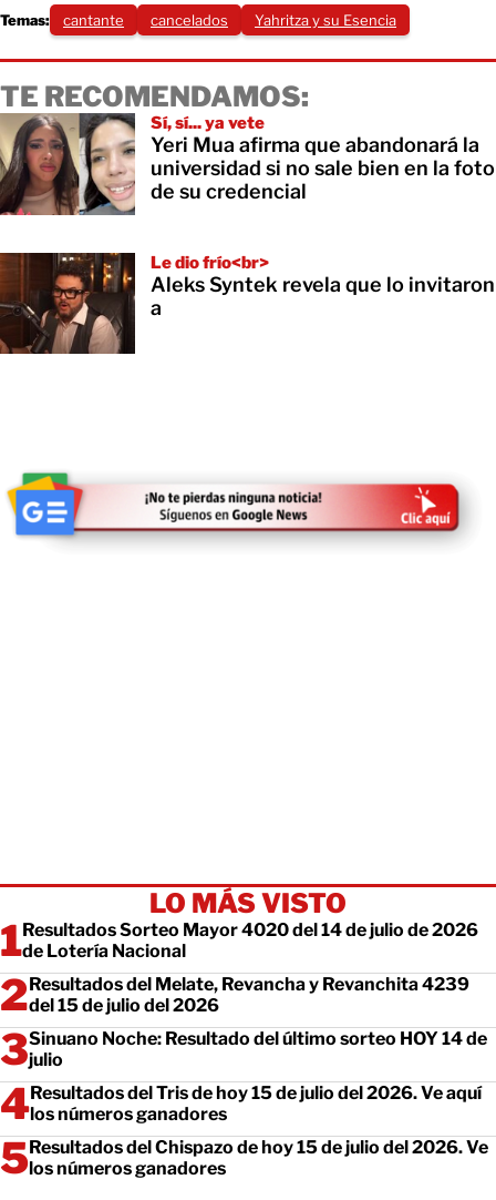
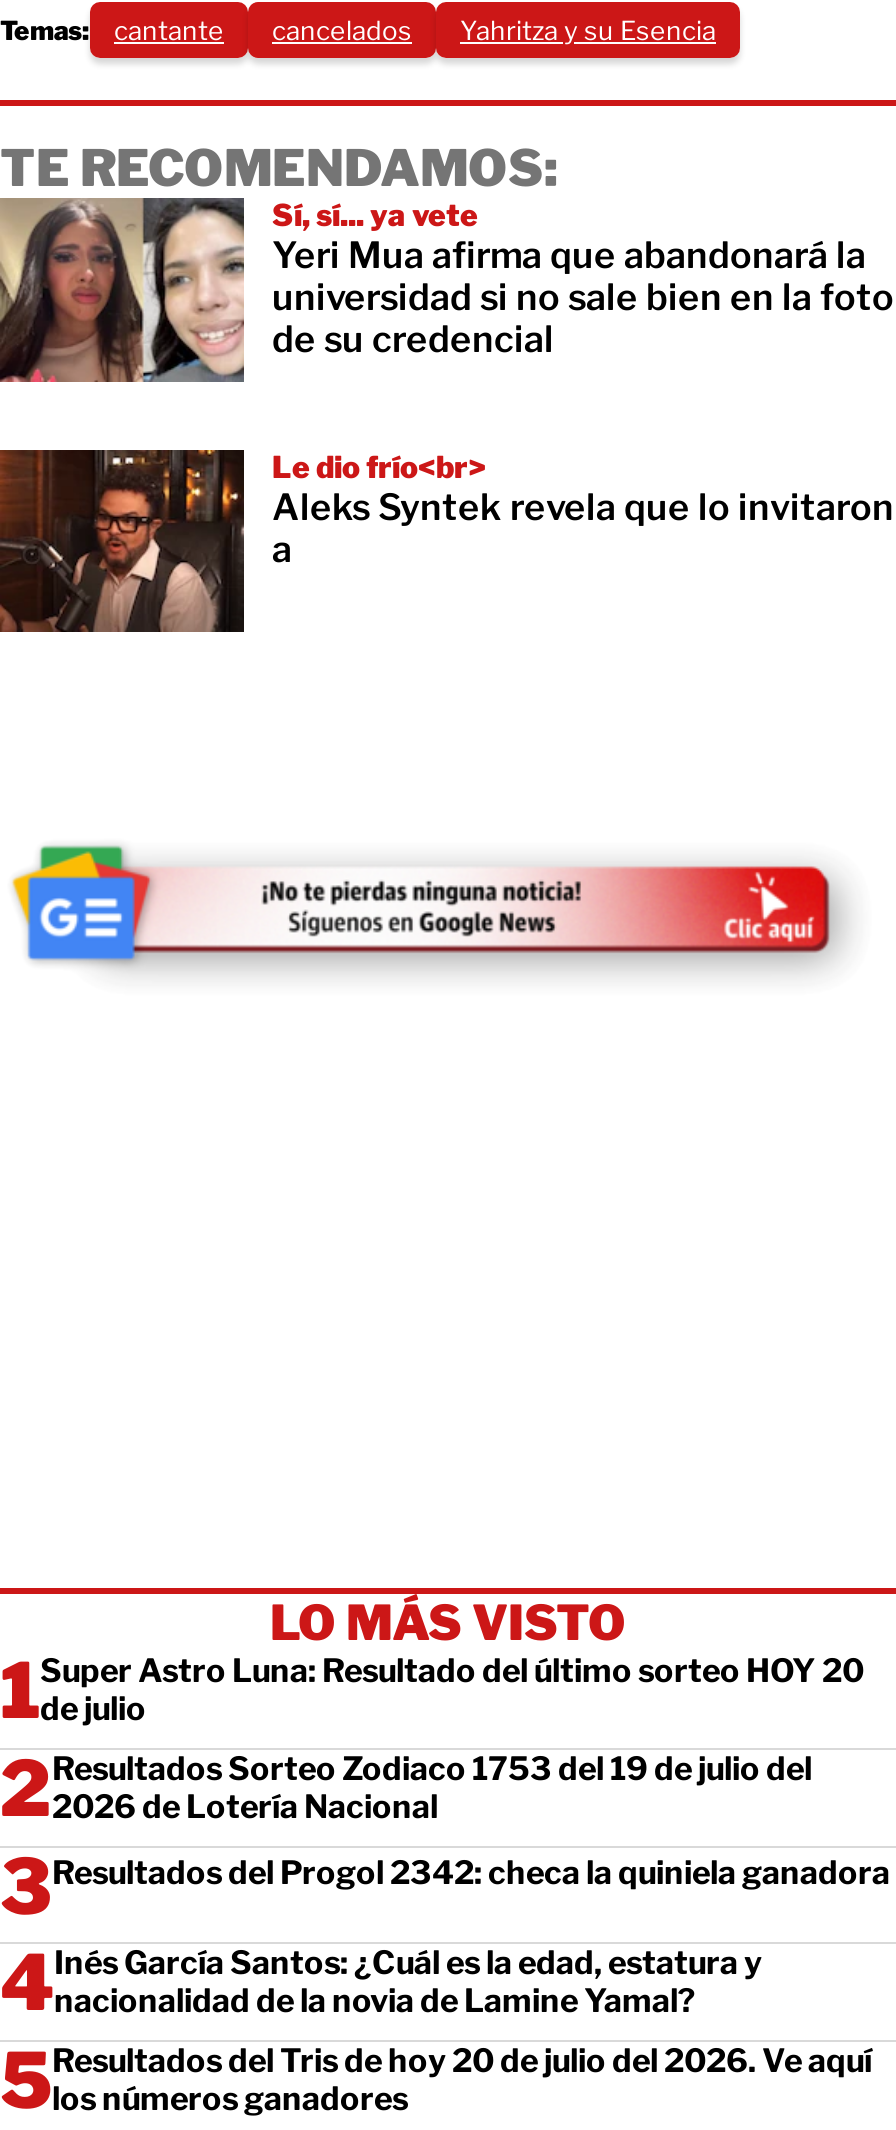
[22,920,478,962] Resultados Sorteo Mayor 4020 del 14 de julio de 2026 | de Lotería Nacional -> [40,1652,864,1728] Super Astro Luna: Resultado del último sorteo HOY 20 | de julio
[29,974,469,1016] Resultados del Melate, Revancha y Revanchita 4239 | del 15 de julio del 2026 -> [52,1750,812,1826] Resultados Sorteo Zodiaco 1753 del 19 de julio del | 2026 de Lotería Nacional
[29,1028,487,1070] Sinuano Noche: Resultado del último sorteo HOY 14 de | julio -> [52,1854,890,1892] Resultados del Progol 2342: checa la quiniela ganadora
[30,1083,482,1125] Resultados del Tris de hoy 15 de julio del 2026. Ve aquí | los números ganadores -> [54,1944,762,2020] Inés García Santos: ¿Cuál es la edad, estatura y | nacionalidad de la novia de Lamine Yamal?
[29,1137,488,1158] Resultados del Chispazo de hoy 15 de julio del 2026. Ve -> [52,2042,872,2080] Resultados del Tris de hoy 20 de julio del 2026. Ve aquí

